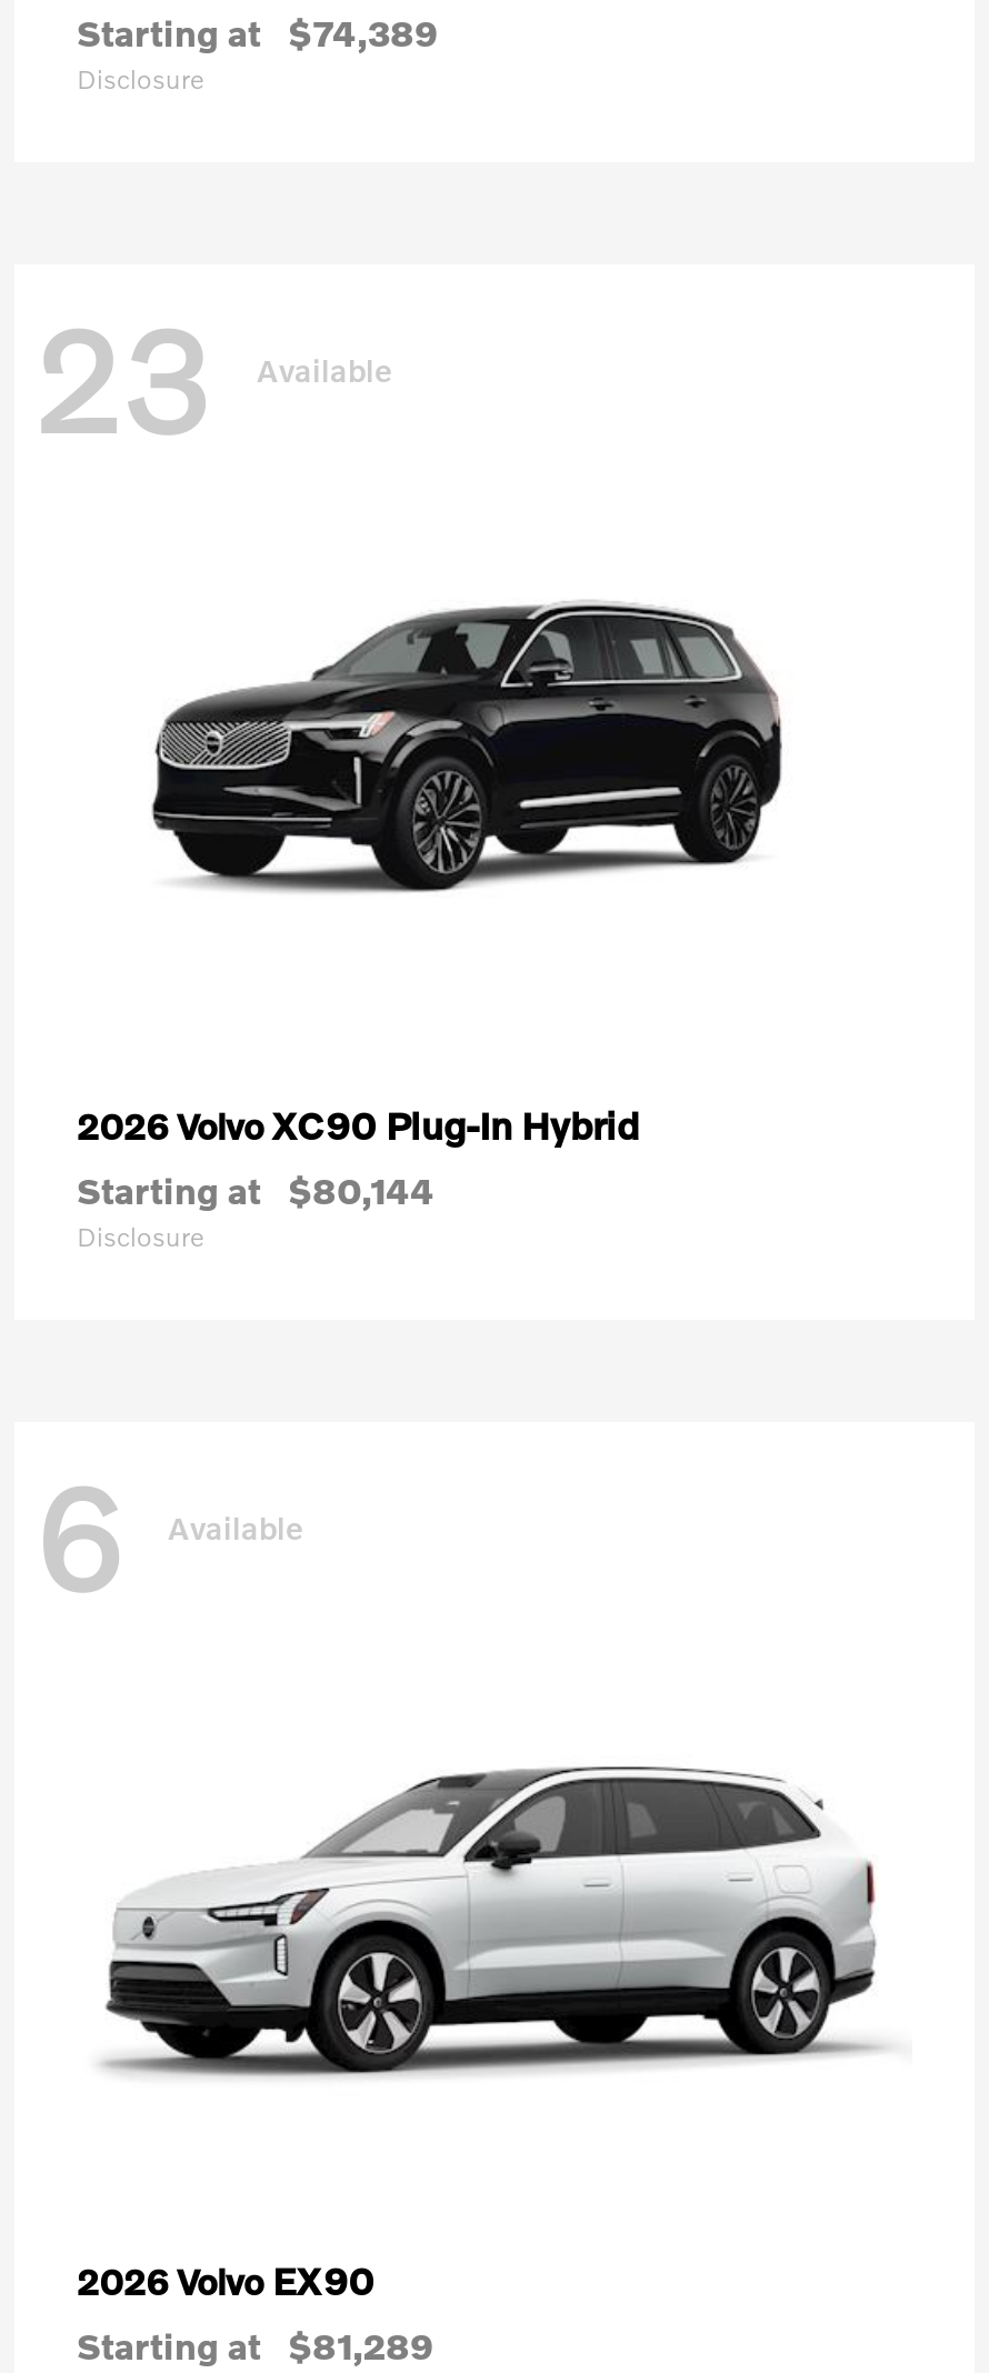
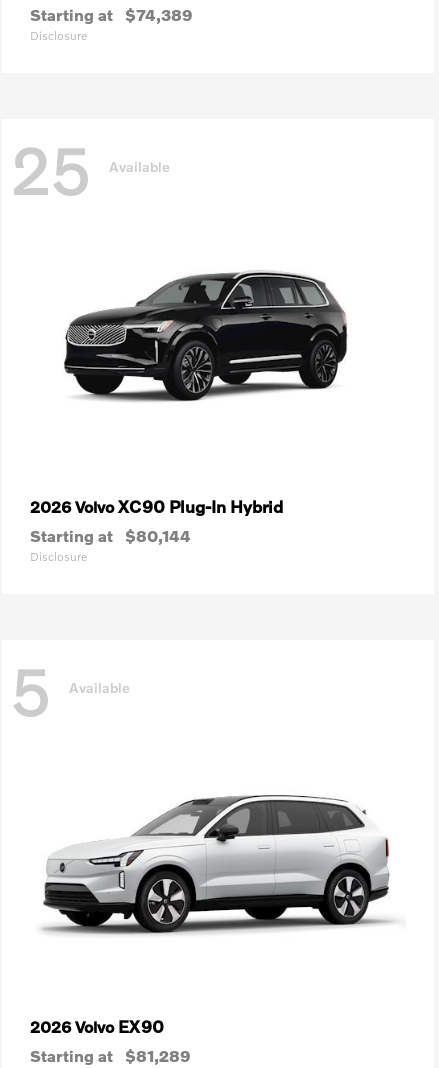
[32,294,392,465] 23 Available -> [10,132,170,209] 25 Available
[32,1451,303,1622] 6 Available -> [10,653,130,730] 5 Available

